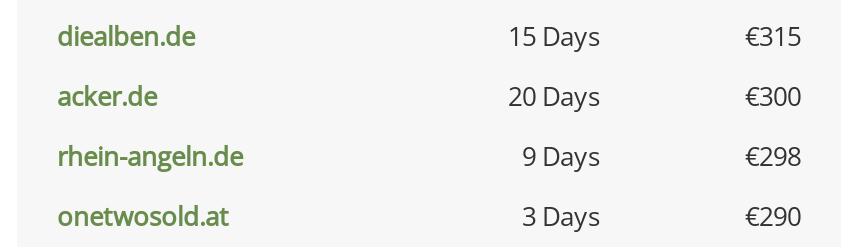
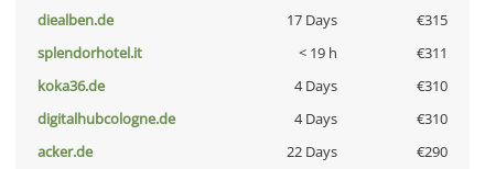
[508,17,600,53] 15 Days -> [286,9,337,29] 17 Days
none -> [37,42,448,128] splendorhotel.it | < 19 h | €311 | koka36.de | 4 Days | €310 | digitalhubcologne.de | 4 Days | €310
[57,77,801,233] 20 Days | €300 | rhein-angeln.de | 9 Days | €298 | onetwosold.at | 3 Days -> [286,141,337,161] 22 Days
moved [57,77,157,113] -> [37,141,93,161]: acker.de

